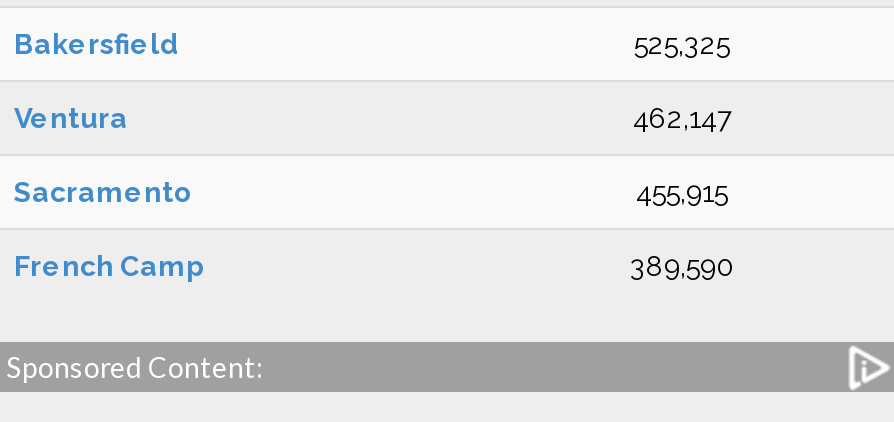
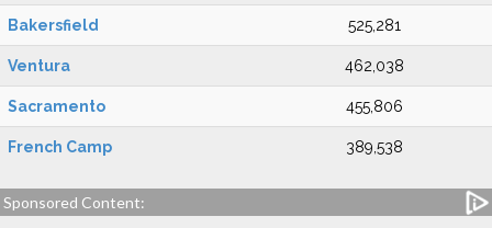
[634,28,730,60] 525,325 -> [348,16,401,34] 525,281
[633,102,731,134] 462,147 -> [345,57,404,75] 462,038
[636,176,728,208] 455,915 -> [346,98,403,115] 455,806
[630,250,734,282] 389,590 -> [346,138,403,156] 389,538

